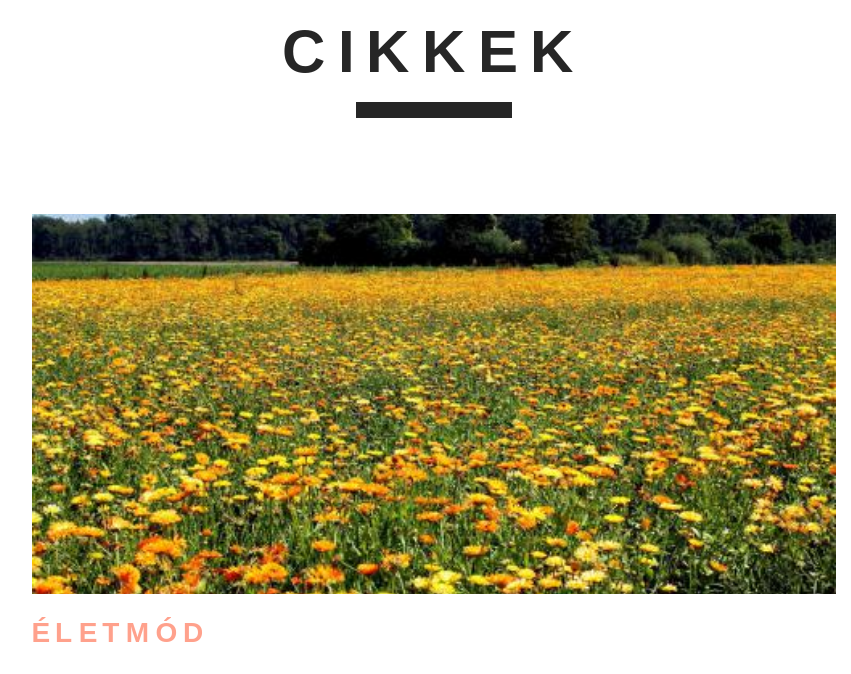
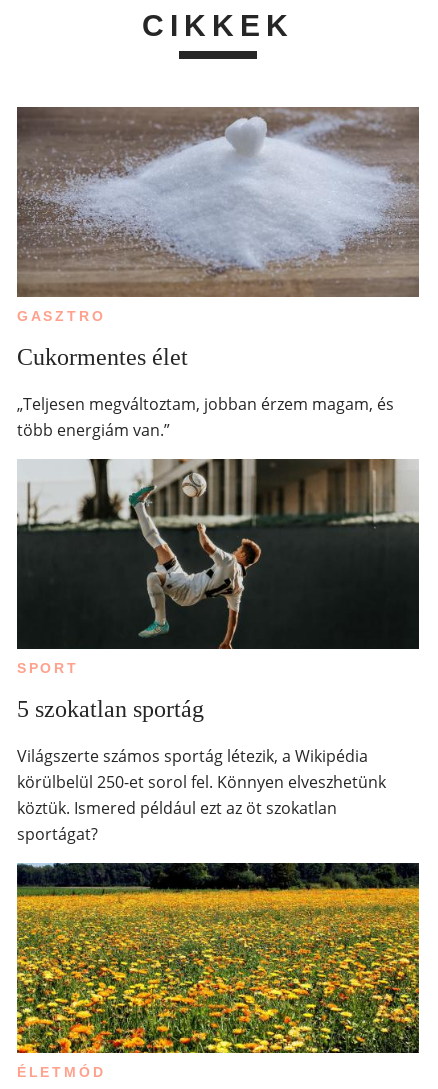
none -> [16,106,420,441] [image] | GASZTRO | Cukormentes élet | „Teljesen megváltoztam, jobban érzem magam, és | több energiám van.”
none -> [16,458,420,845] [image] | SPORT | 5 szokatlan sportág | Világszerte számos sportág létezik, a Wikipédia | körülbelül 250-et sorol fel. Könnyen elveszhetünk | köztük. Ismered például ezt az öt szokatlan | sportágat?

